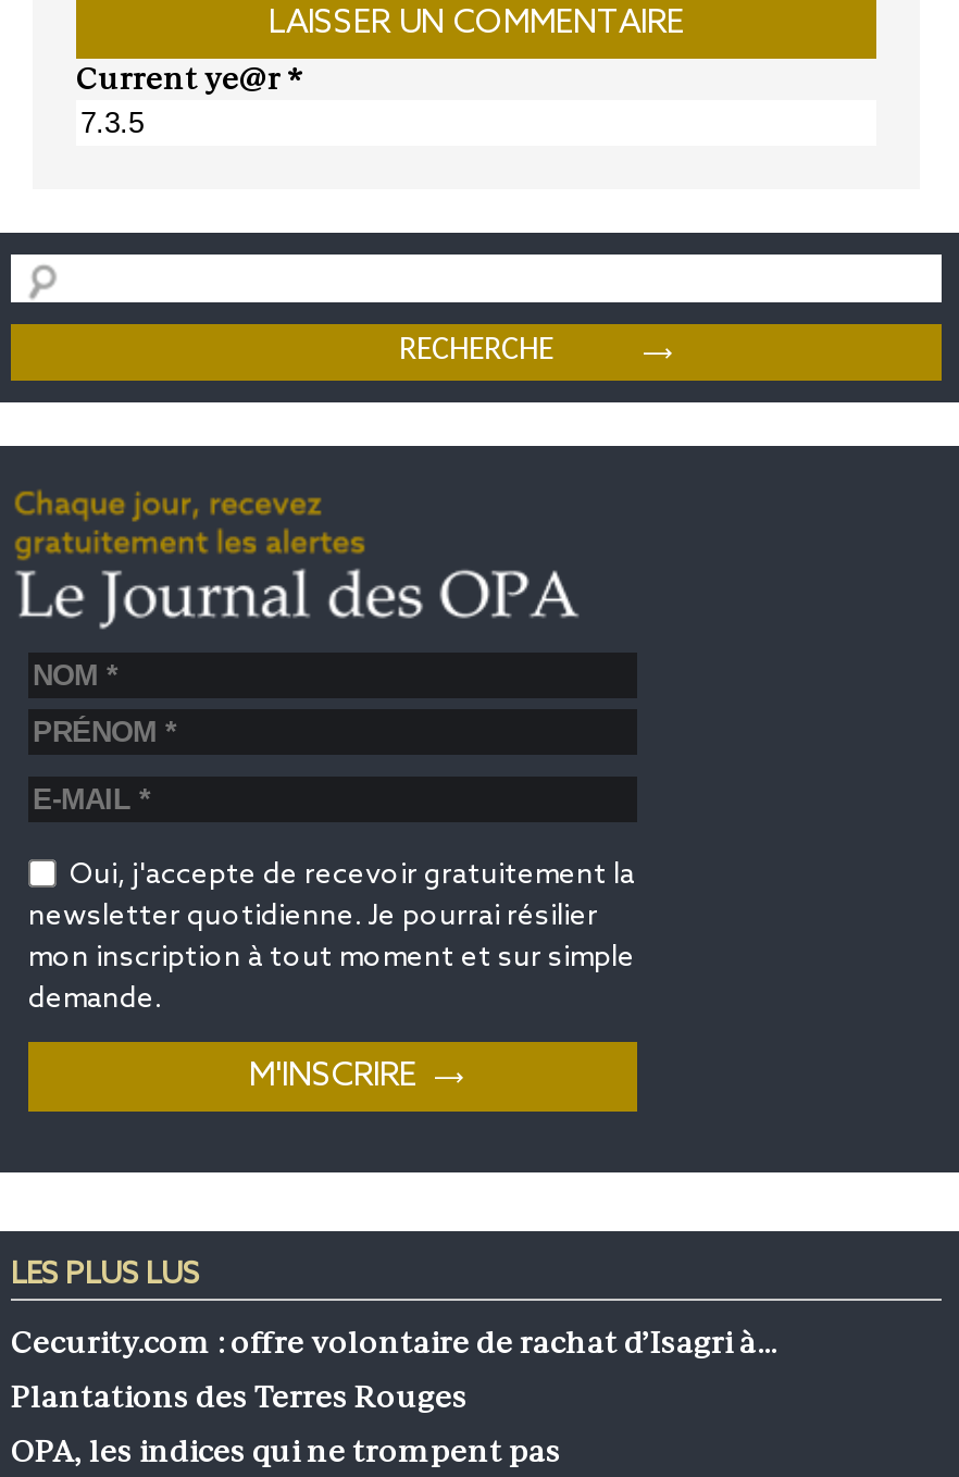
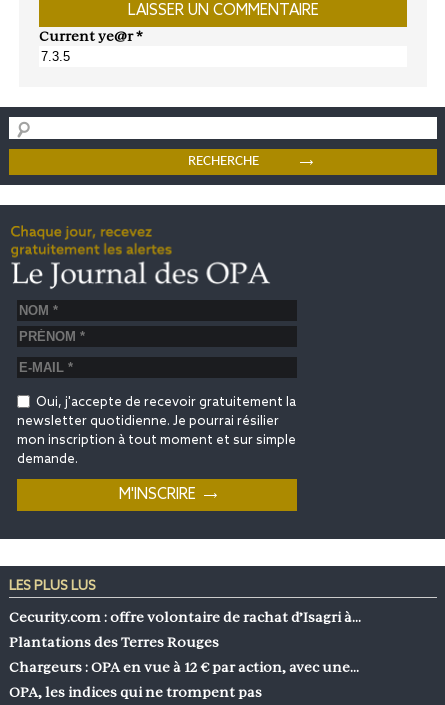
none -> [9,659,359,675] Chargeurs : OPA en vue à 12 € par action, avec une…

